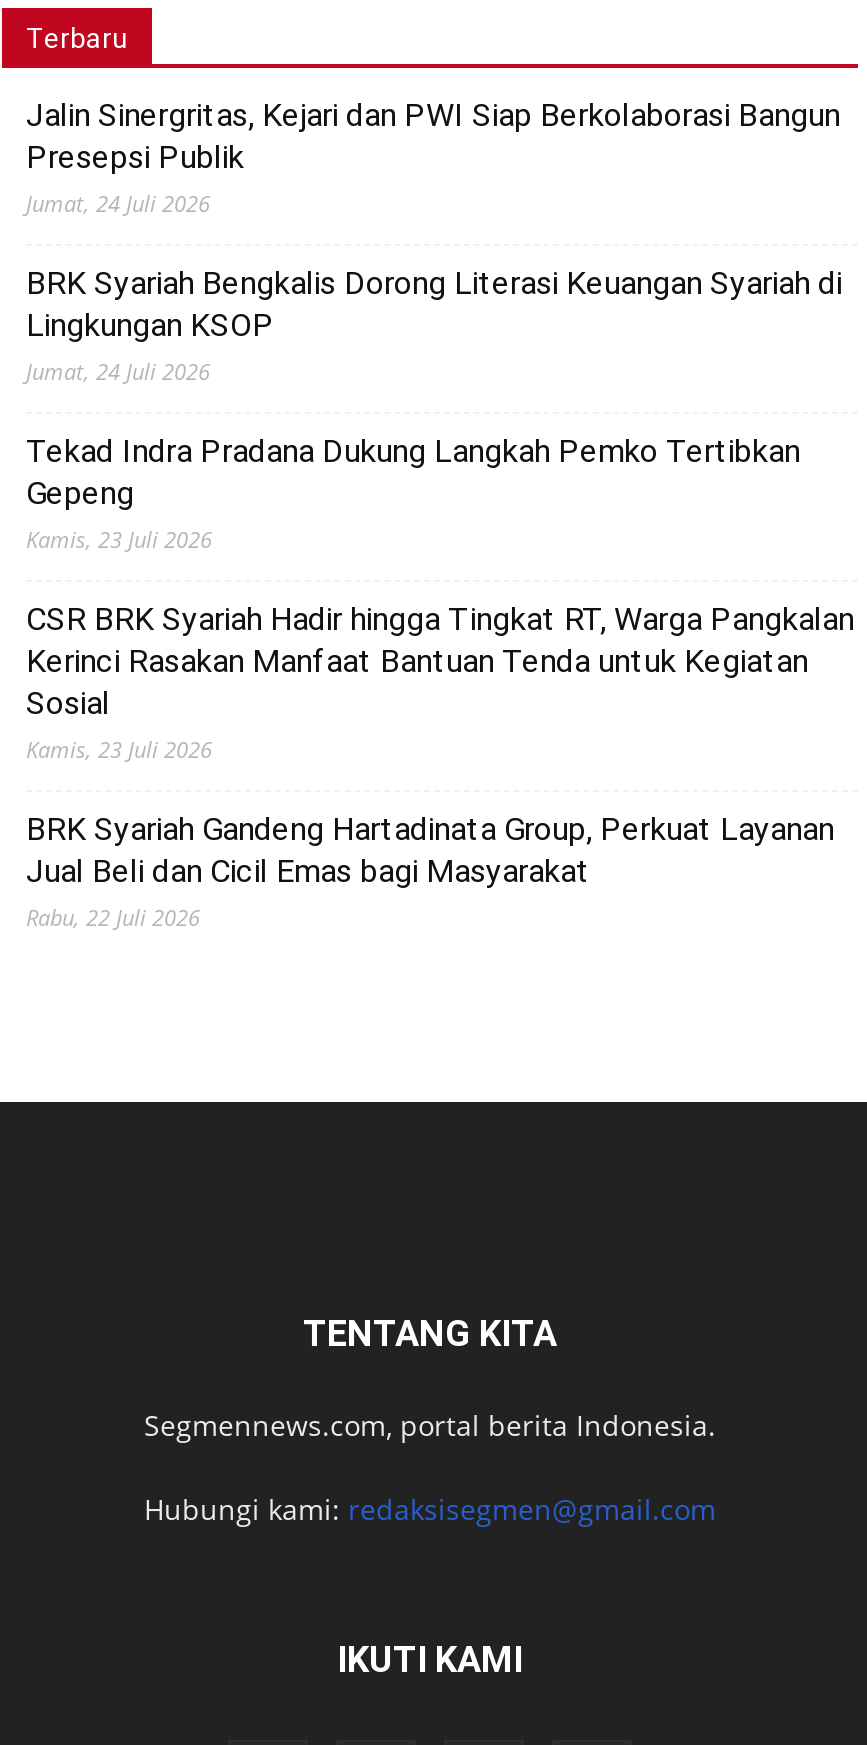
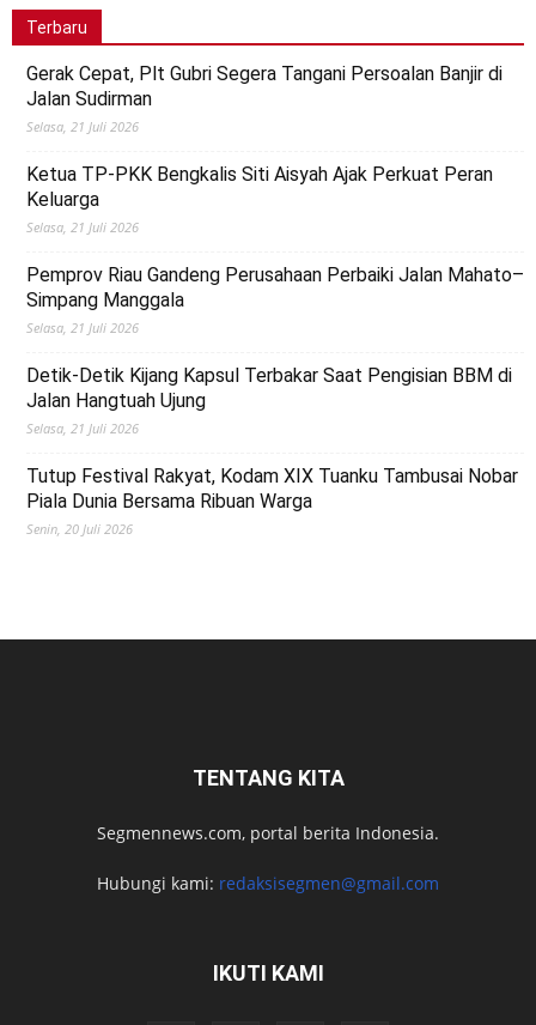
[26,96,840,218] Jalin Sinergritas, Kejari dan PWI Siap Berkolaborasi Bangun | Presepsi Publik | Jumat, 24 Juli 2026 -> [26,62,502,135] Gerak Cepat, Plt Gubri Segera Tangani Persoalan Banjir di | Jalan Sudirman | Selasa, 21 Juli 2026
[26,264,842,386] BRK Syariah Bengkalis Dorong Literasi Keuangan Syariah di | Lingkungan KSOP | Jumat, 24 Juli 2026 -> [26,163,493,236] Ketua TP-PKK Bengkalis Siti Aisyah Ajak Perkuat Peran | Keluarga | Selasa, 21 Juli 2026
[26,432,800,554] Tekad Indra Pradana Dukung Langkah Pemko Tertibkan | Gepeng | Kamis, 23 Juli 2026 -> [26,263,524,336] Pemprov Riau Gandeng Perusahaan Perbaiki Jalan Mahato– | Simpang Manggala | Selasa, 21 Juli 2026
[26,600,854,764] CSR BRK Syariah Hadir hingga Tingkat RT, Warga Pangkalan | Kerinci Rasakan Manfaat Bantuan Tenda untuk Kegiatan | Sosial | Kamis, 23 Juli 2026 -> [26,364,512,437] Detik-Detik Kijang Kapsul Terbakar Saat Pengisian BBM di | Jalan Hangtuah Ujung | Selasa, 21 Juli 2026
[26,810,834,932] BRK Syariah Gandeng Hartadinata Group, Perkuat Layanan | Jual Beli dan Cicil Emas bagi Masyarakat | Rabu, 22 Juli 2026 -> [26,465,518,538] Tutup Festival Rakyat, Kodam XIX Tuanku Tambusai Nobar | Piala Dunia Bersama Ribuan Warga | Senin, 20 Juli 2026

